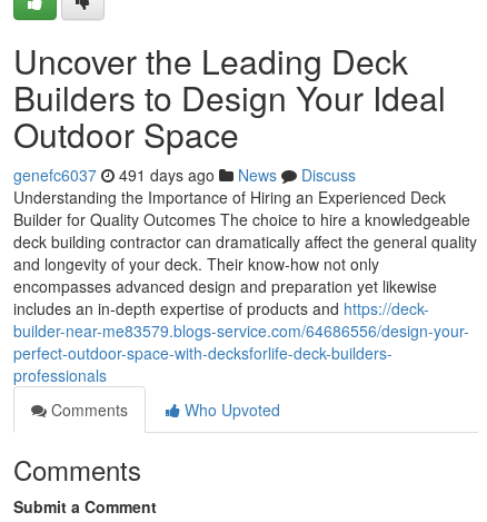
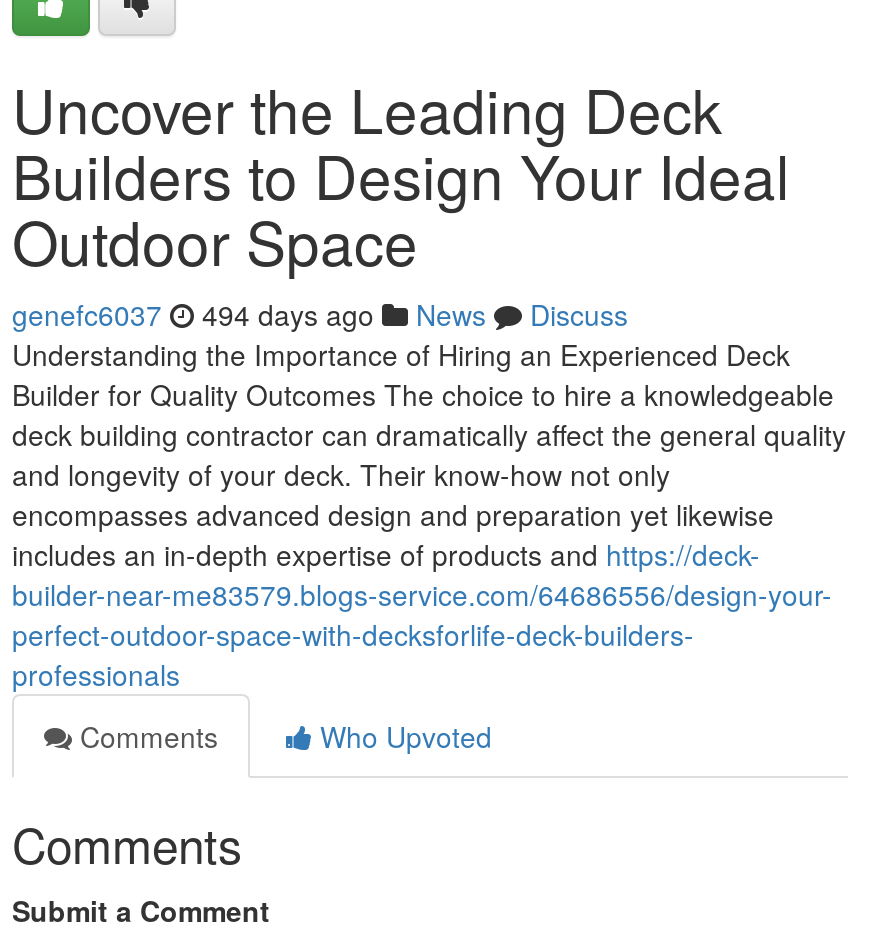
[13,164,356,186] genefc6037 491 days ago News Discuss -> [12,294,628,334] genefc6037 494 days ago News Discuss

